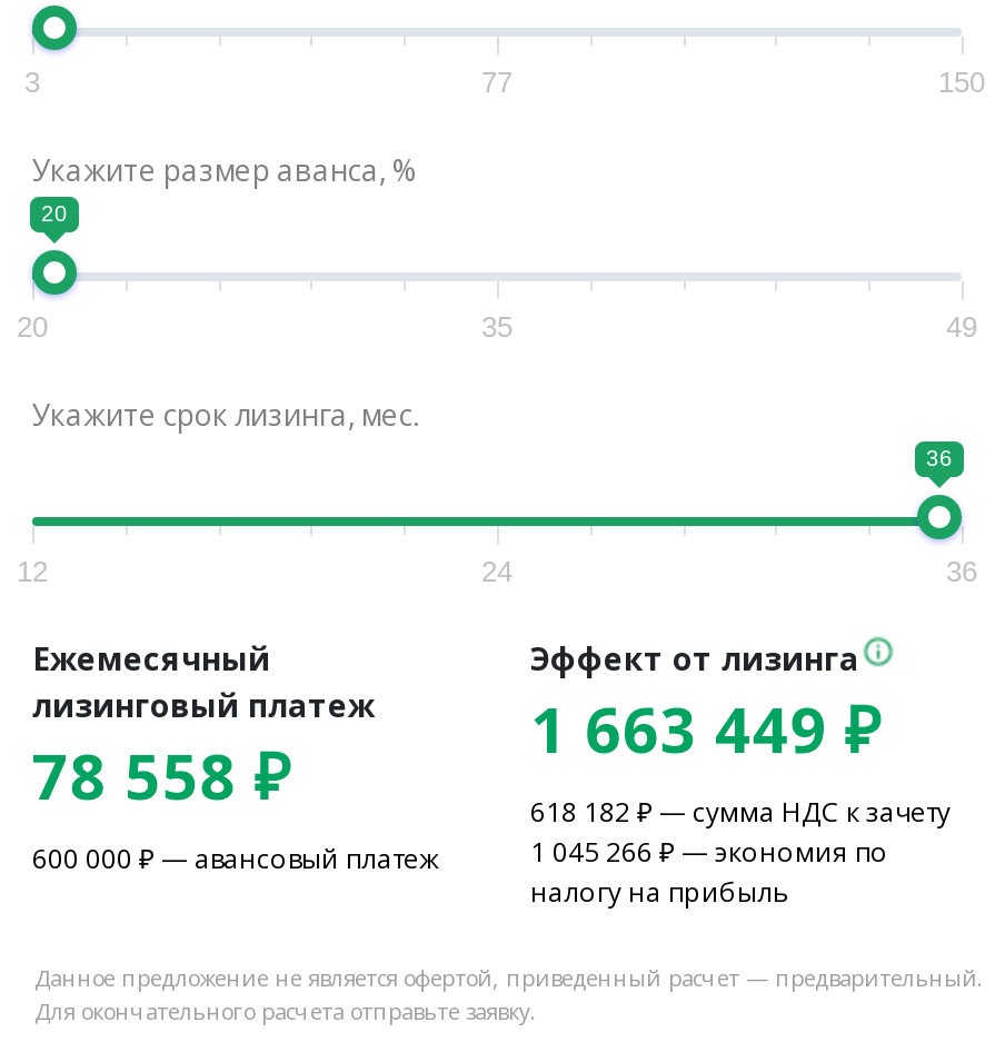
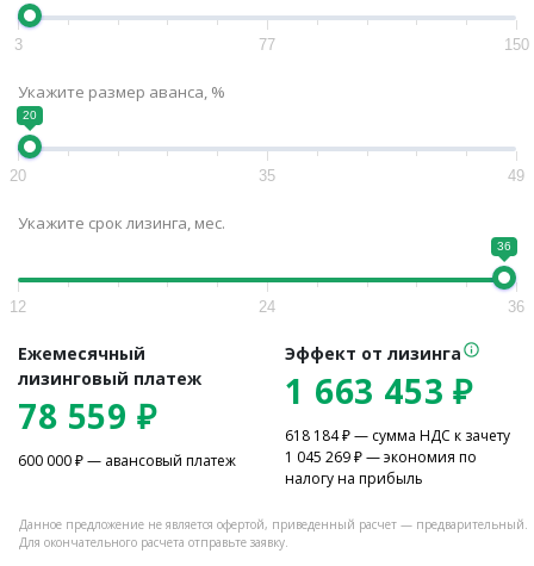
[530,685,882,770] 1 663 449 ₽ -> [285,368,473,413] 1 663 453 ₽
[32,732,292,816] 78 558 ₽ -> [18,393,157,438] 78 559 ₽
[530,792,951,830] 618 182 ₽ — сумма НДС к зачету -> [285,425,510,445] 618 184 ₽ — сумма НДС к зачету
[530,832,888,870] 1 045 266 ₽ — экономия по -> [285,446,477,467] 1 045 269 ₽ — экономия по

